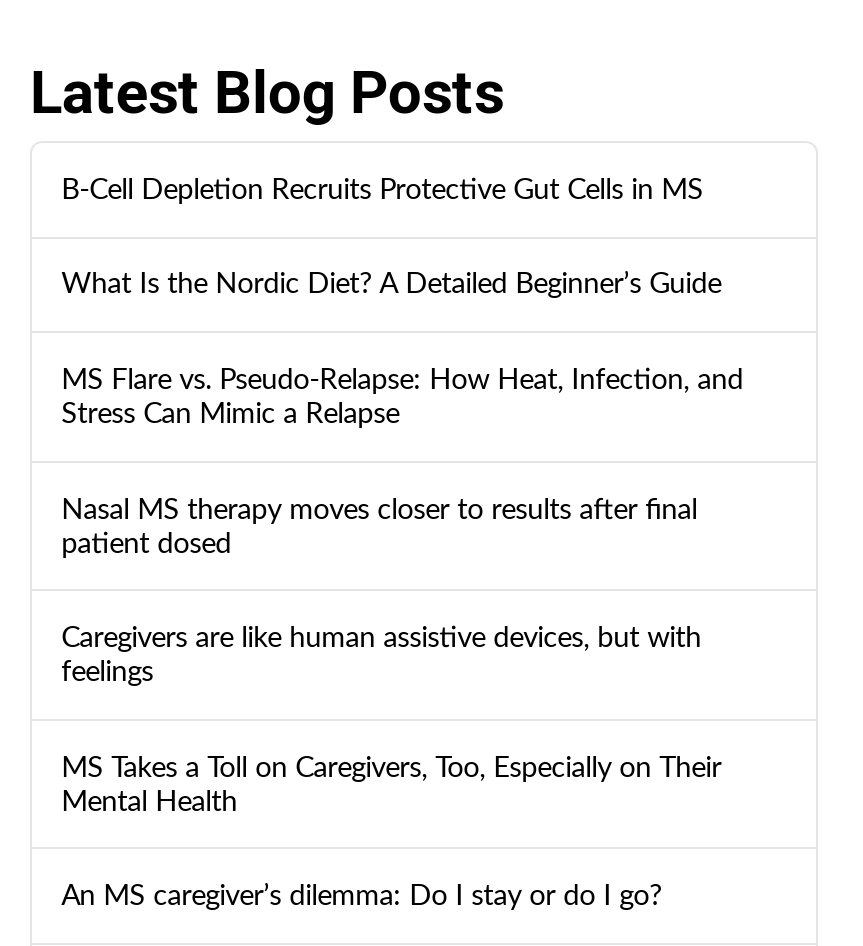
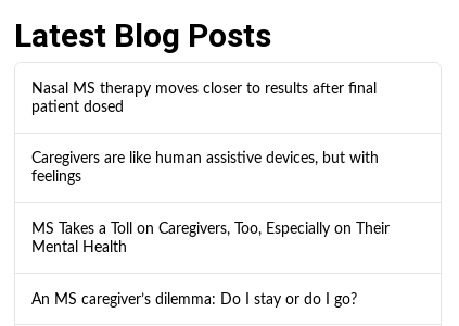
[61,175,743,429] B-Cell Depletion Recruits Protective Gut Cells in MS | What Is the Nordic Diet? A Detailed Beginner’s Guide | MS Flare vs. Pseudo-Relapse: How Heat, Infection, and | Stress Can Mimic a Relapse -> none

